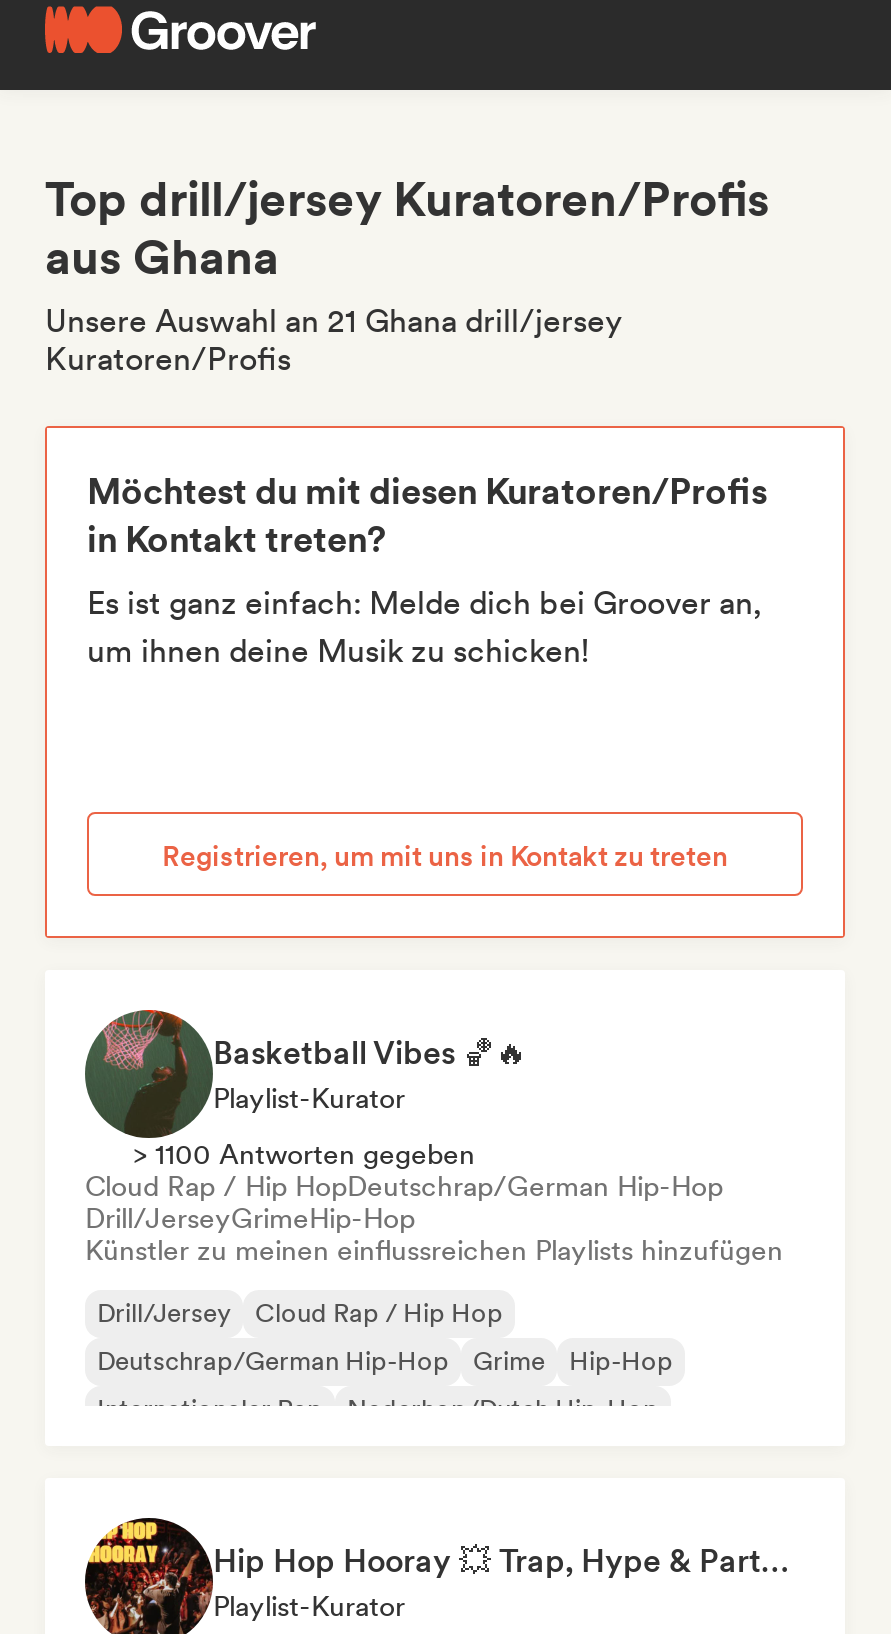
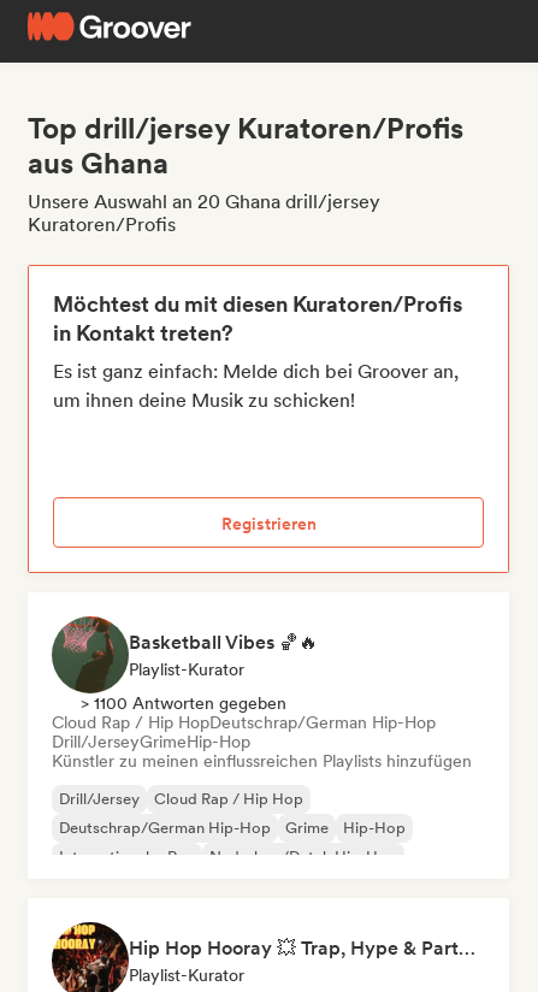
[45,302,623,340] Unsere Auswahl an 21 Ghana drill/jersey -> [28,190,380,213] Unsere Auswahl an 20 Ghana drill/jersey
[162,839,728,871] Registrieren, um mit uns in Kontakt zu treten -> [221,513,316,533] Registrieren

